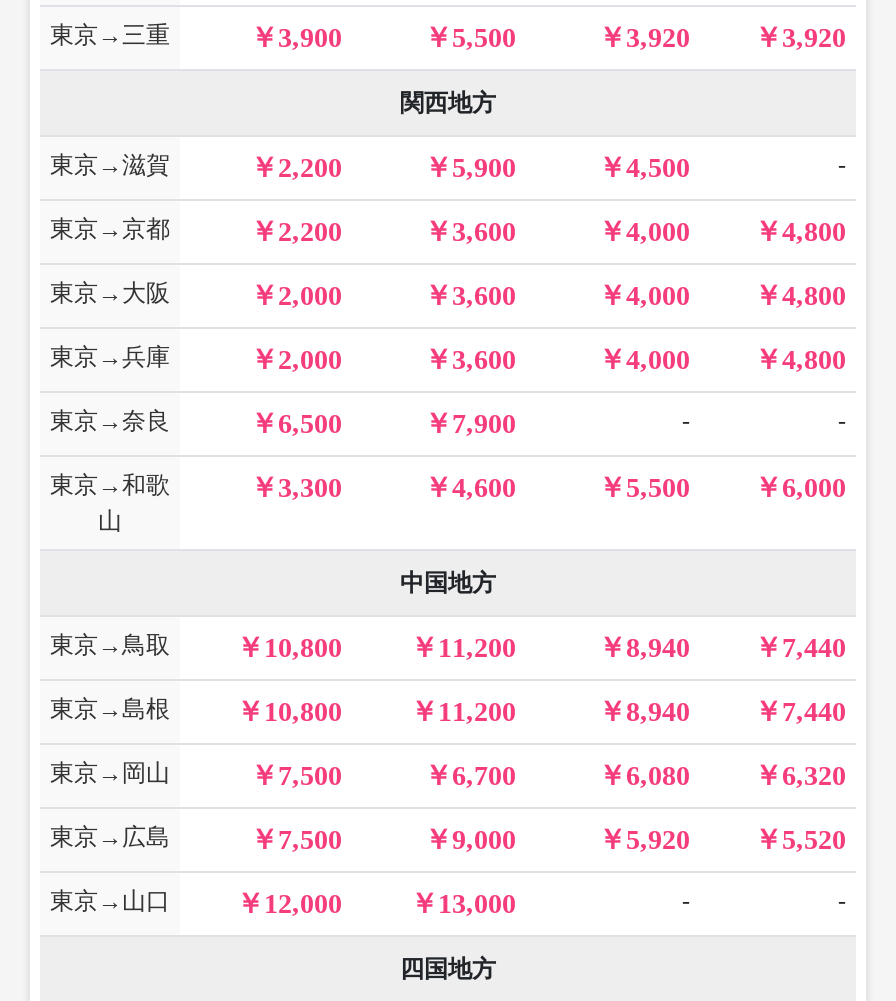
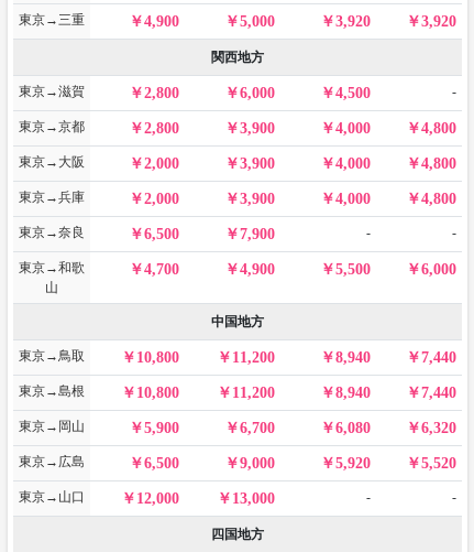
[278,23,342,53] 3,900 -> [144,13,179,30] 4,900
[452,23,516,53] 5,500 -> [240,13,275,30] 5,000
[278,153,342,183] 2,200 -> [144,85,179,101] 2,800
[452,153,516,183] 5,900 -> [240,85,275,101] 6,000
[278,217,342,247] 2,200 -> [144,120,179,137] 2,800
[452,217,516,247] 3,600 -> [240,120,275,137] 3,900
[452,281,516,311] 3,600 -> [240,155,275,172] 3,900
[452,345,516,375] 3,600 -> [240,191,275,207] 3,900
[278,473,342,503] 3,300 -> [144,261,179,278] 4,700
[452,473,516,503] 4,600 -> [240,261,275,278] 4,900
[278,761,342,791] 7,500 -> [144,420,179,436] 5,900
[278,825,342,855] 7,500 -> [144,455,179,472] 6,500

